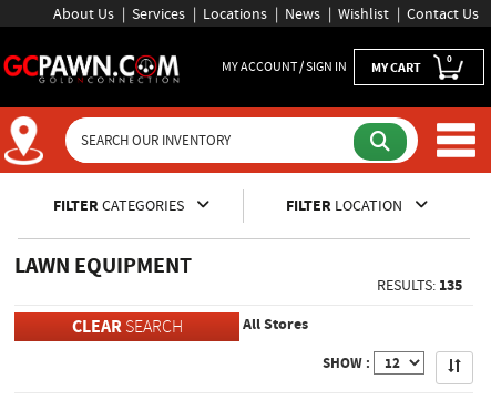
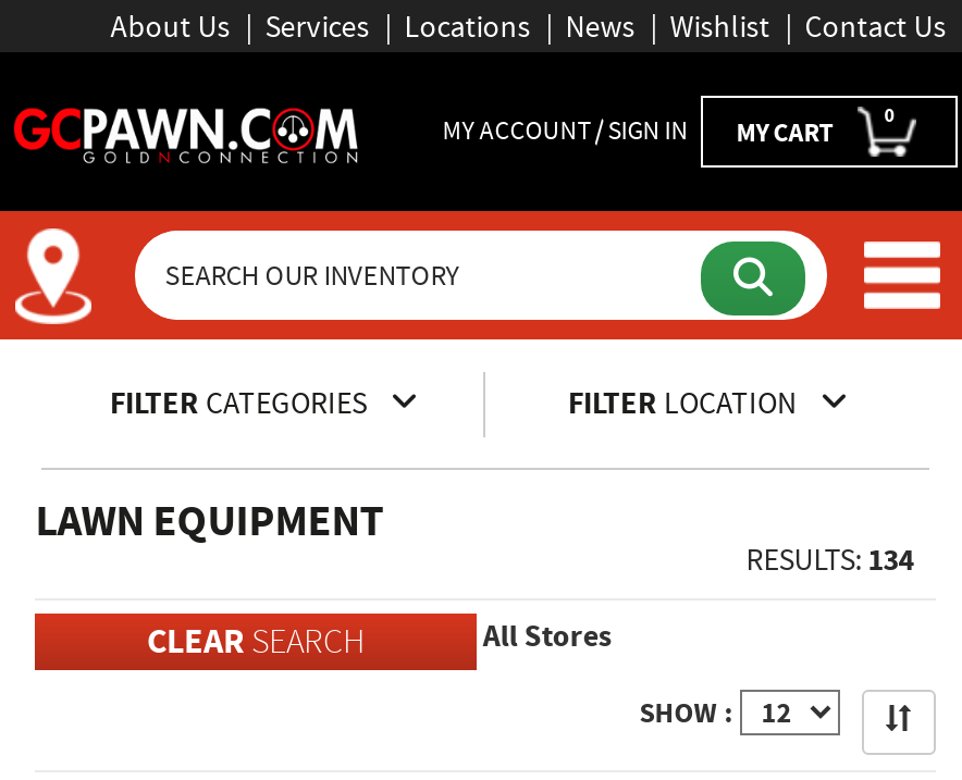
[377,275,462,296] RESULTS: 135 -> [746,540,914,581] RESULTS: 134

